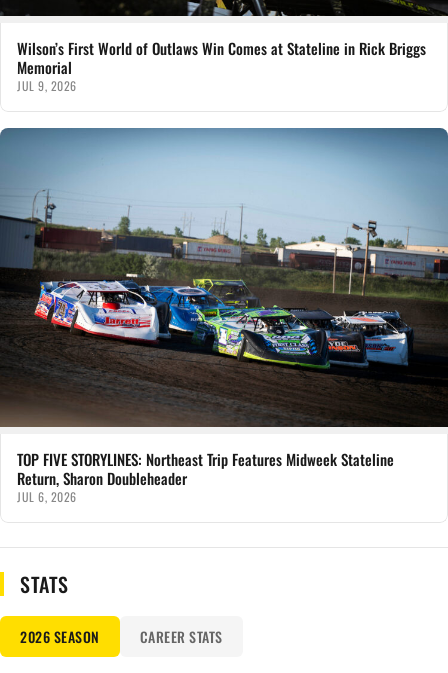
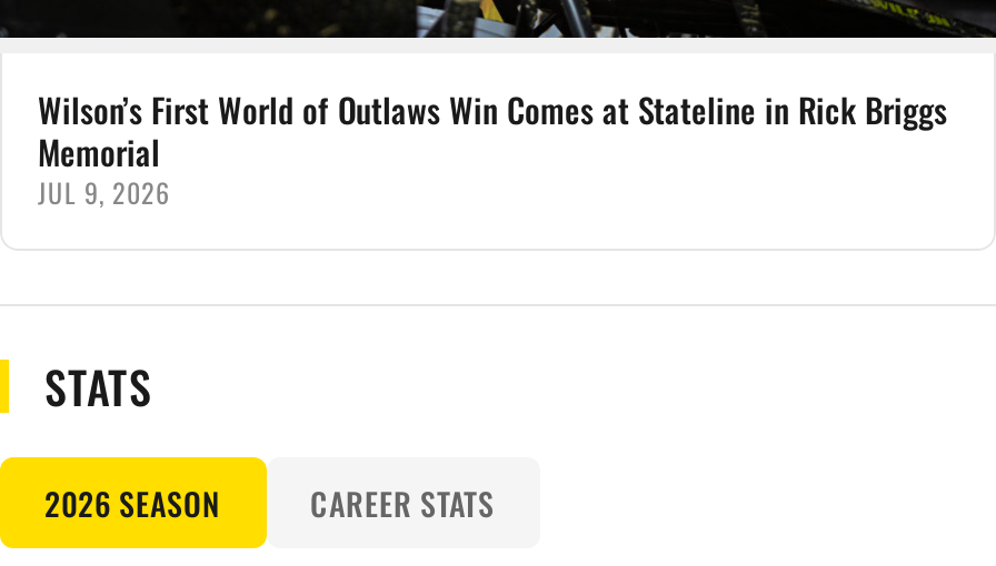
[3,127,445,505] [image] | TOP FIVE STORYLINES: Northeast Trip Features Midweek Stateline | Return, Sharon Doubleheader | JUL 6, 2026 -> none

